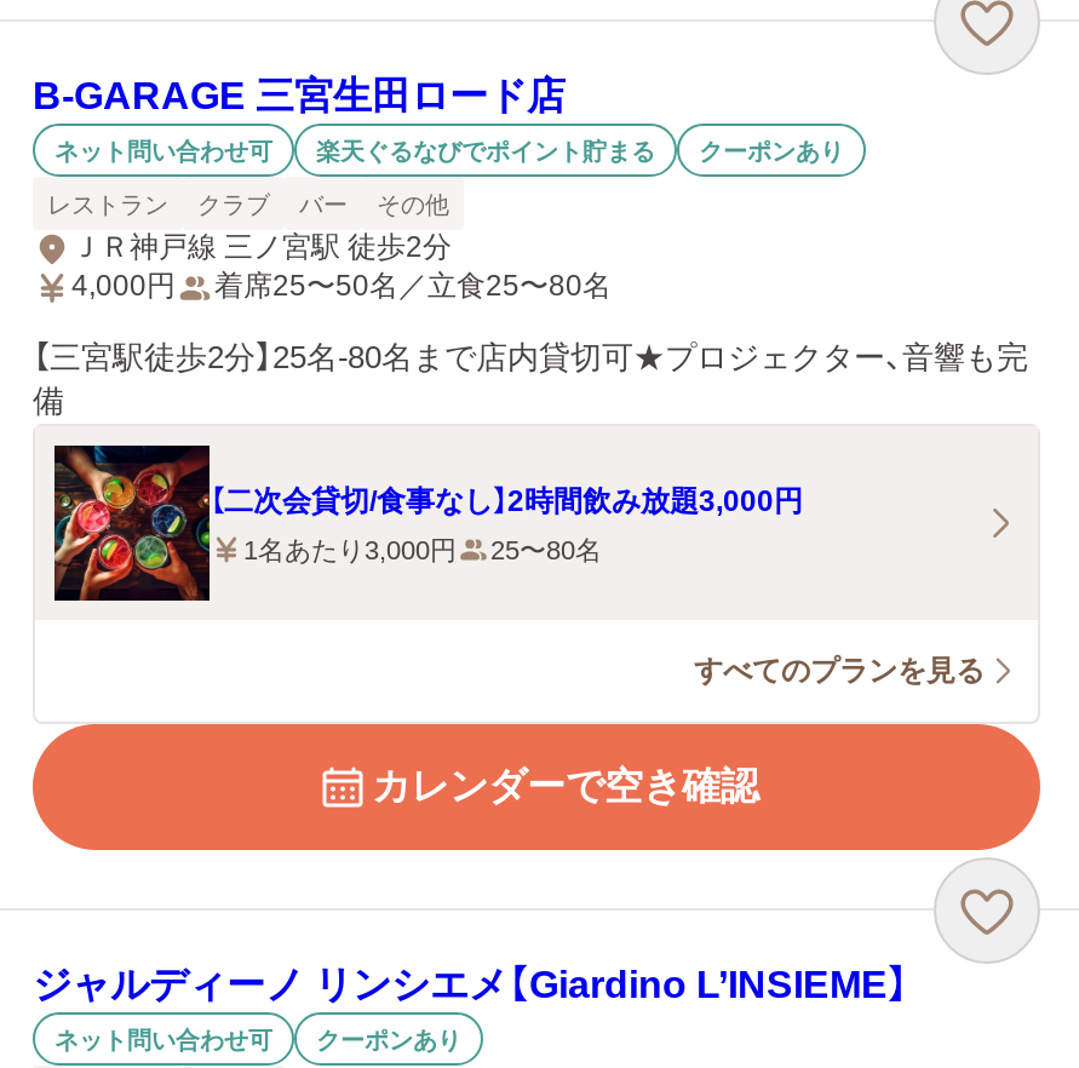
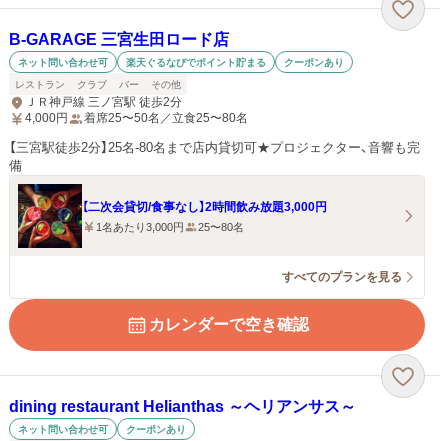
[33,964,909,1005] ジャルディーノ リンシエメ【Giardino L’INSIEME】 -> [9,398,356,415] dining restaurant Helianthas ～ヘリアンサス～

